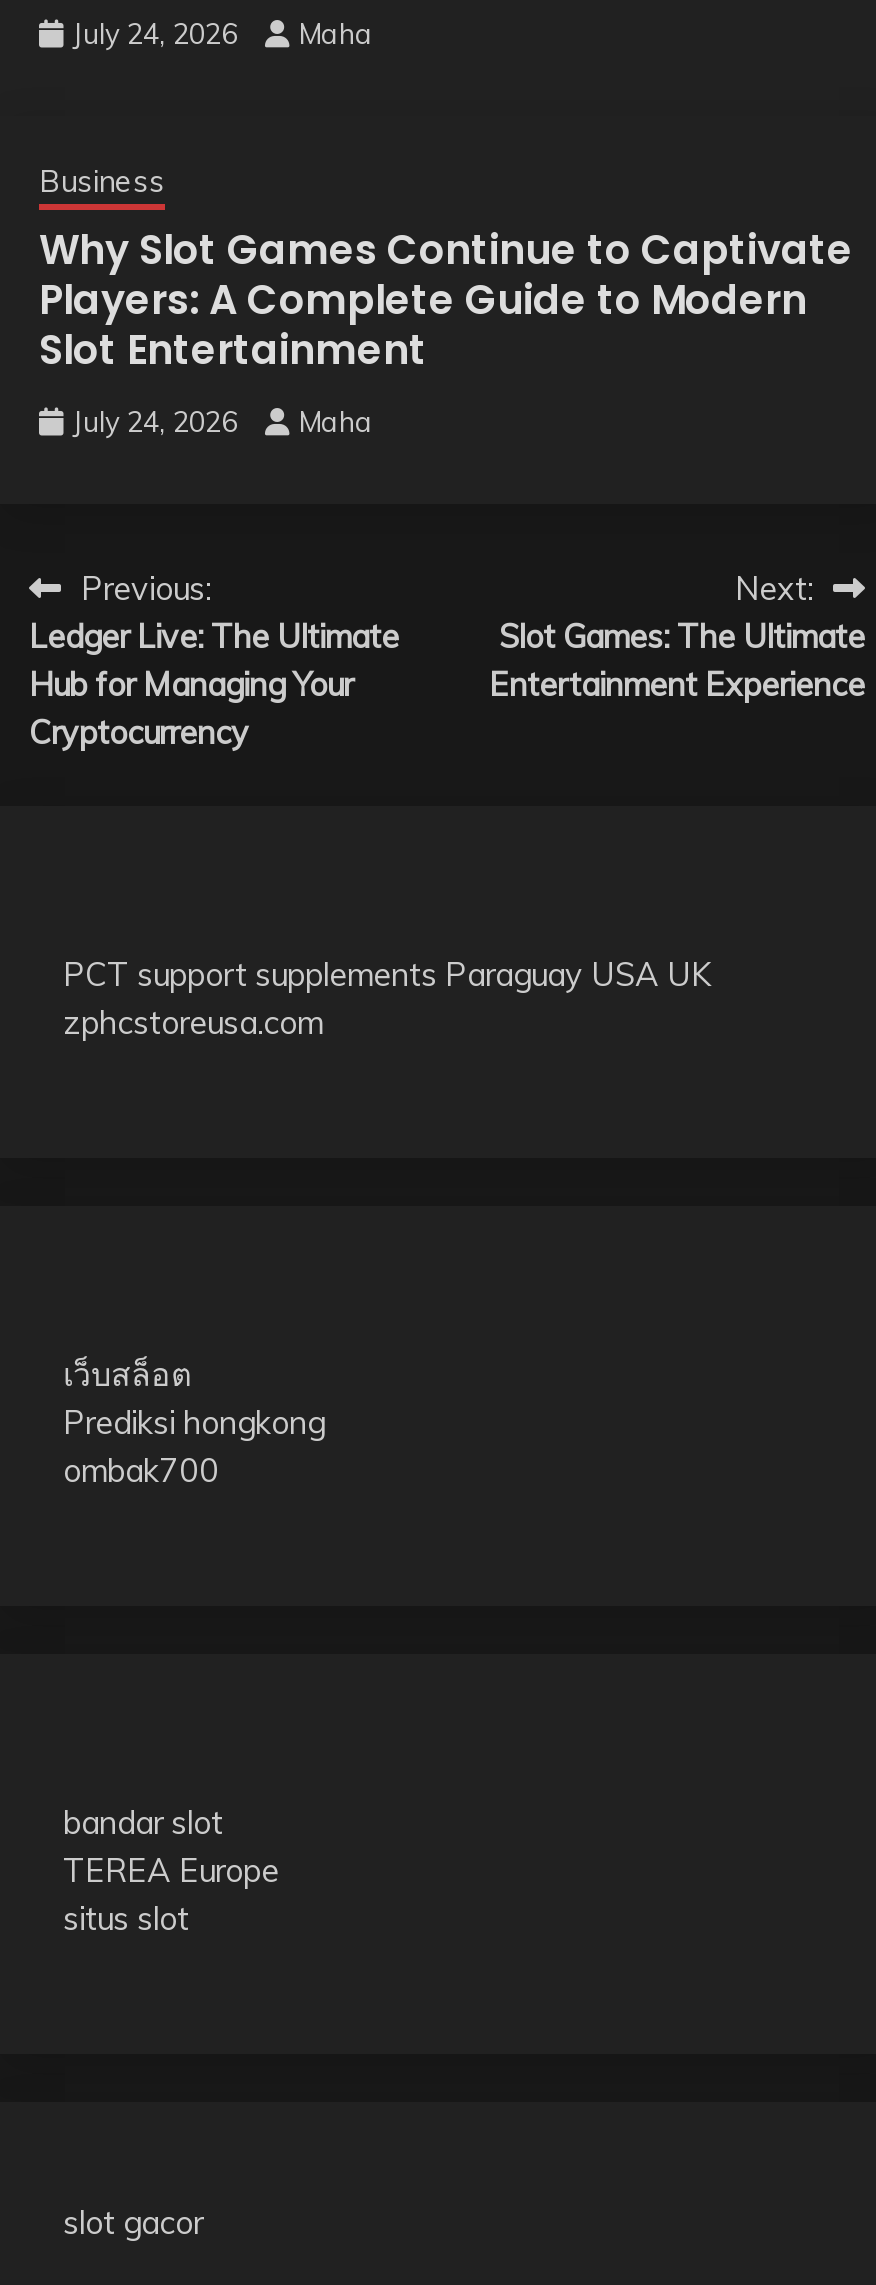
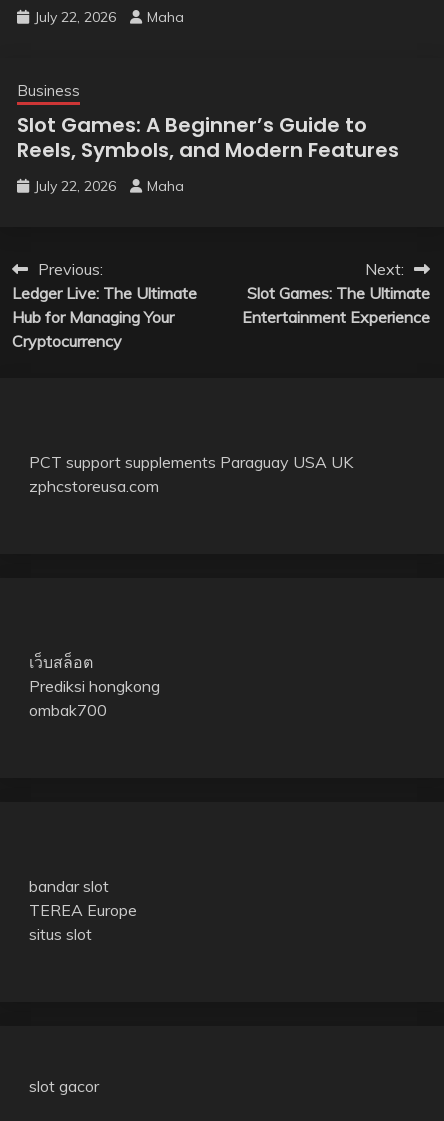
[73,17,373,53] July 24, 2026 Maha -> [34,8,184,26] July 22, 2026 Maha
[39,223,853,379] Why Slot Games Continue to Captivate | Players: A Complete Guide to Modern | Slot Entertainment -> [17,111,399,164] Slot Games: A Beginner’s Guide to | Reels, Symbols, and Modern Features
[73,405,373,441] July 24, 2026 Maha -> [34,177,184,195] July 22, 2026 Maha

